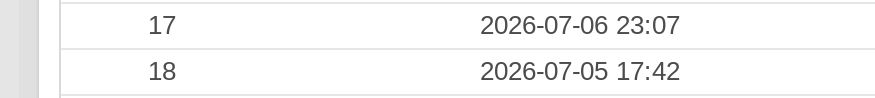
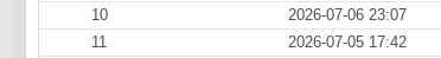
[148,10,176,40] 17 -> [91,6,107,24] 10
[148,56,176,86] 18 -> [91,33,107,51] 11

